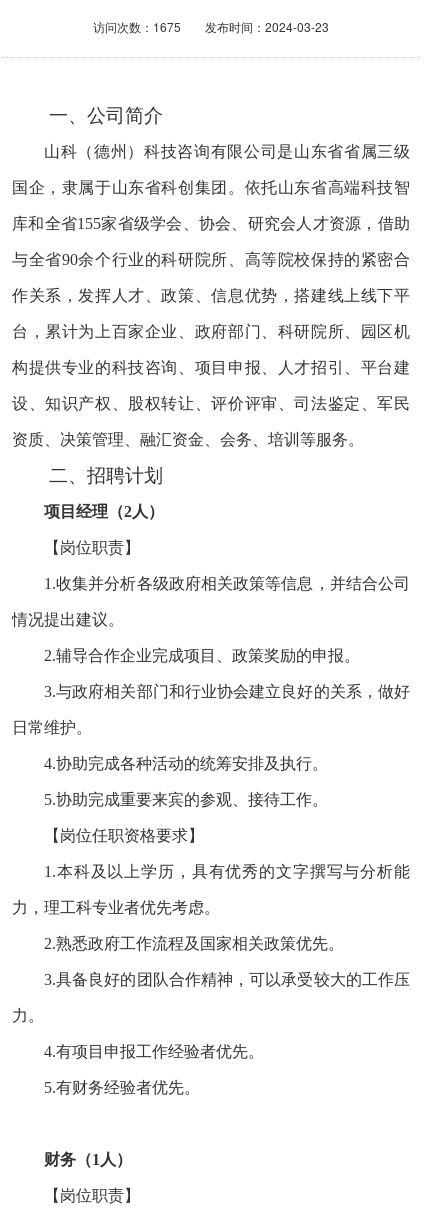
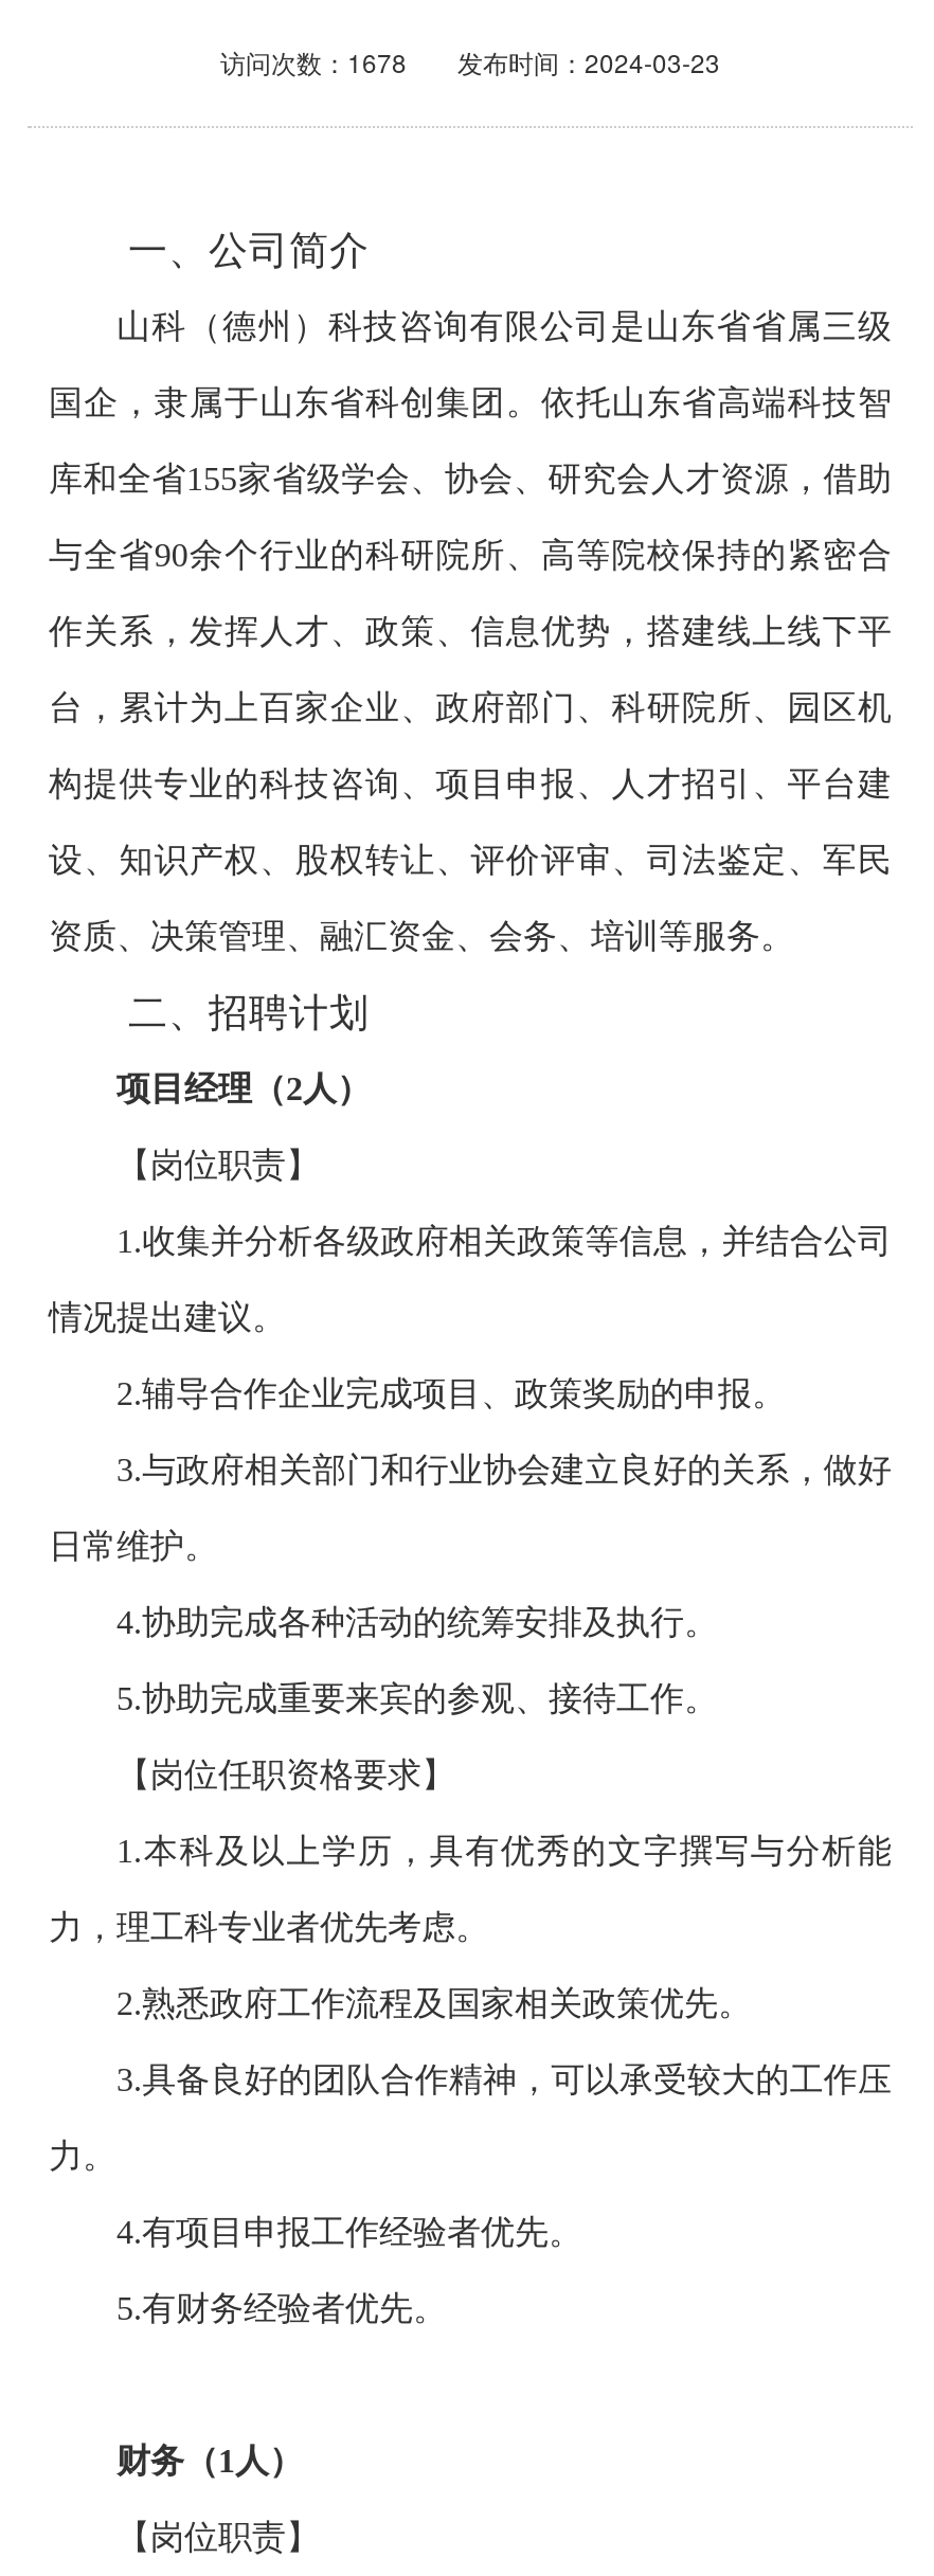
[93,18,329,35] 访问次数：1675 发布时间：2024-03-23 -> [220,43,720,79] 访问次数：1678 发布时间：2024-03-23

